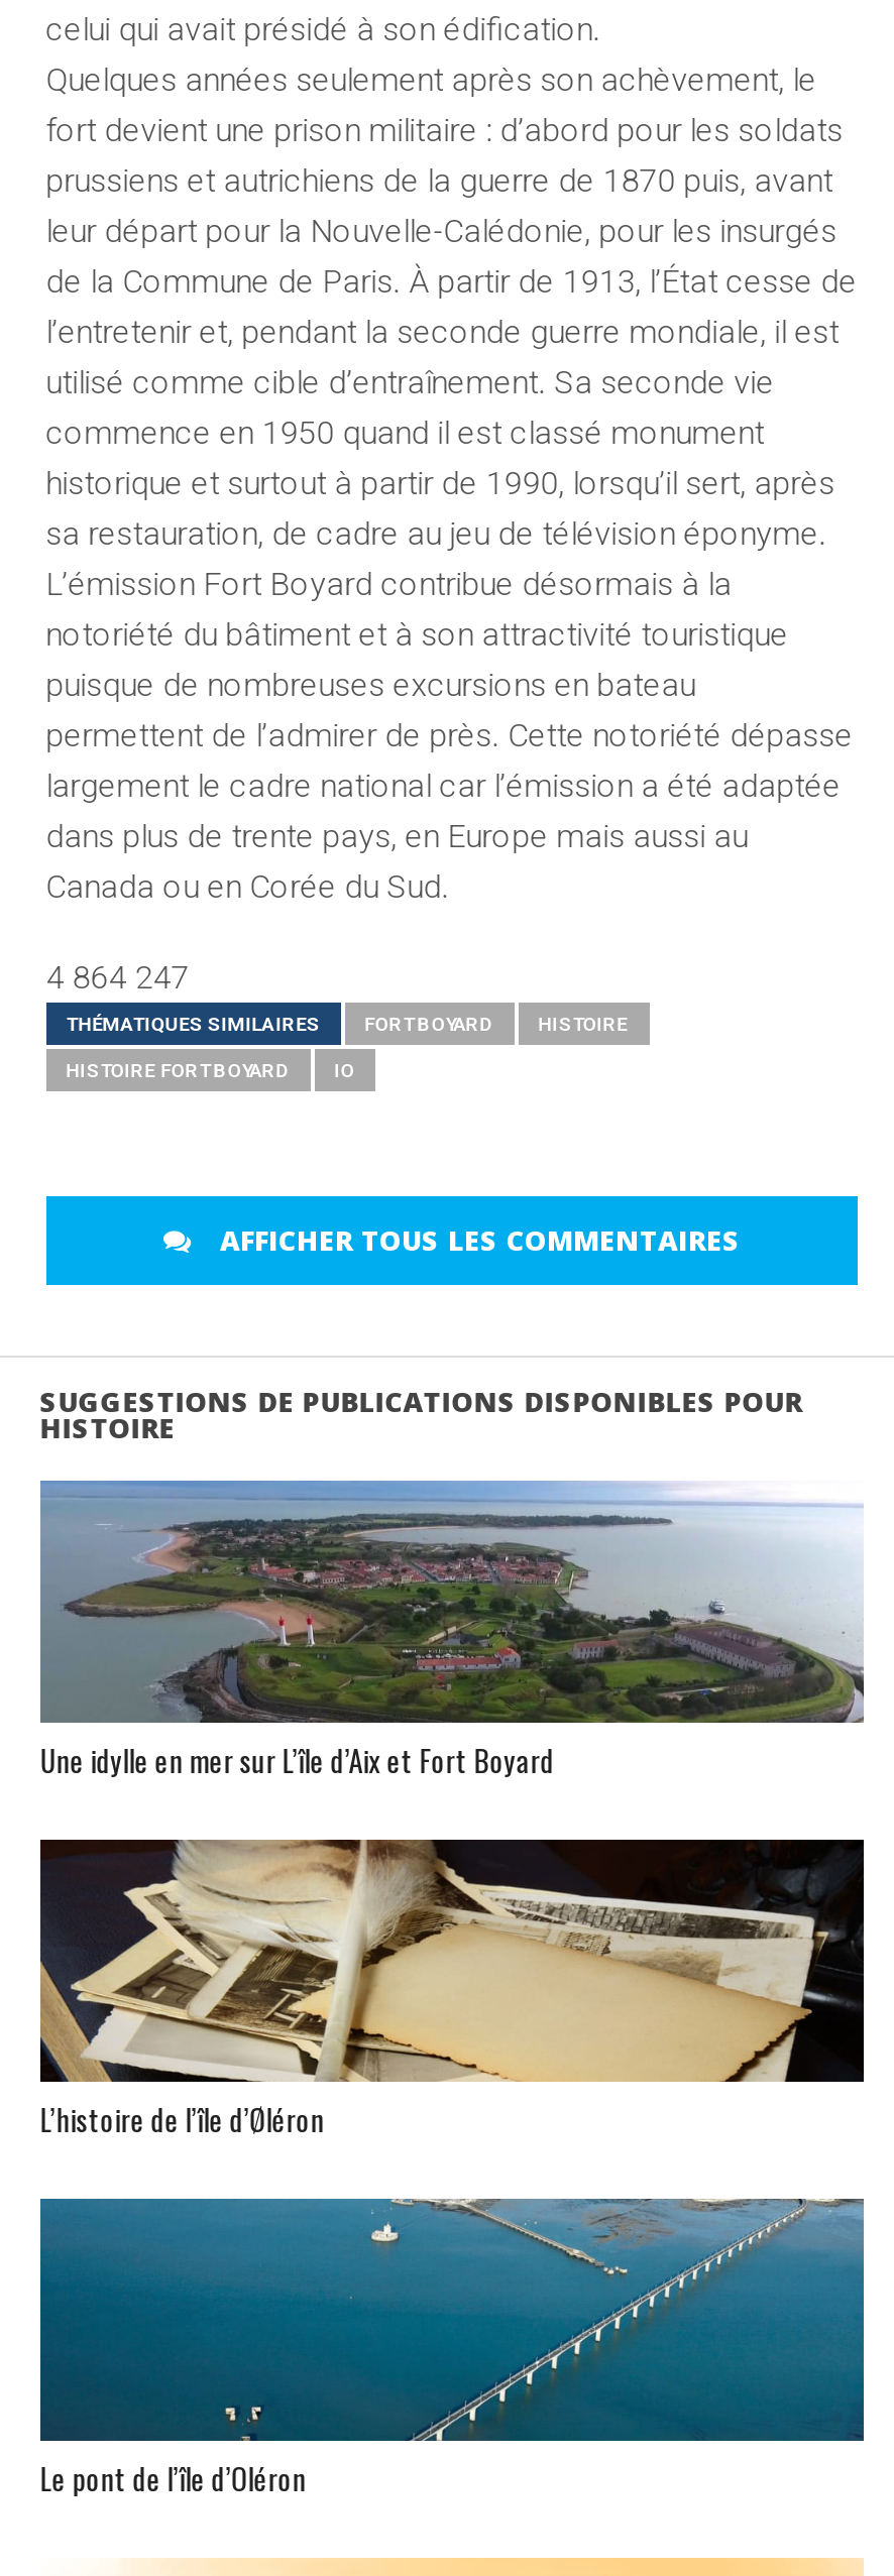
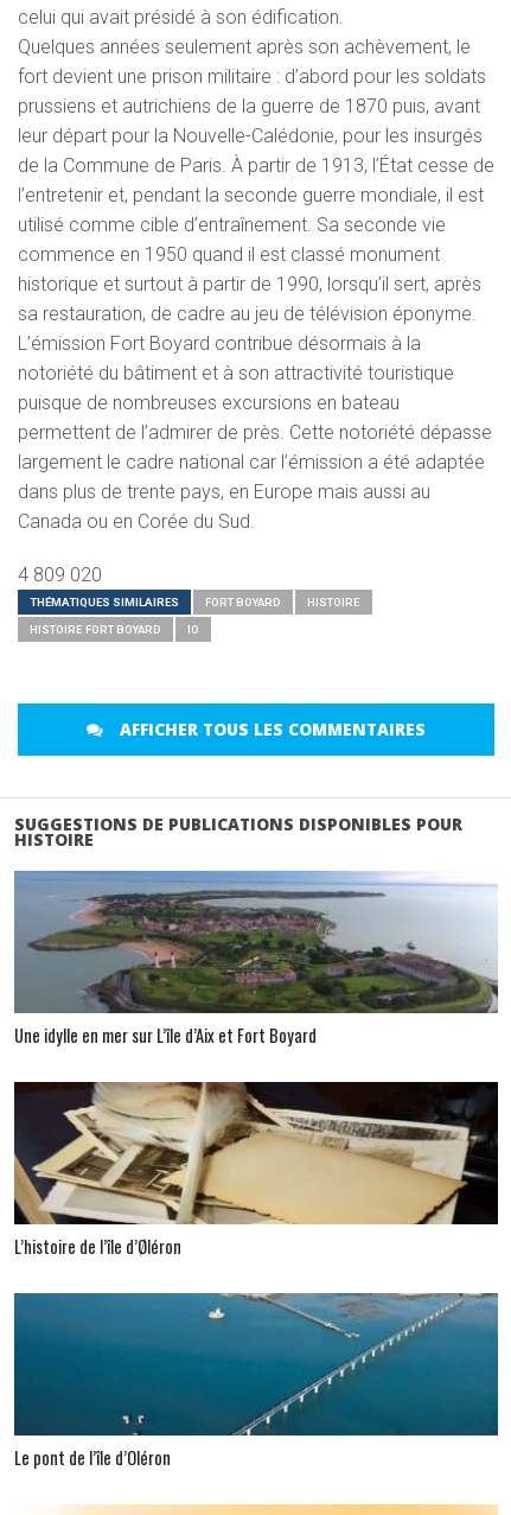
[46,958,189,996] 4 864 247 -> [18,563,102,586] 4 809 020

